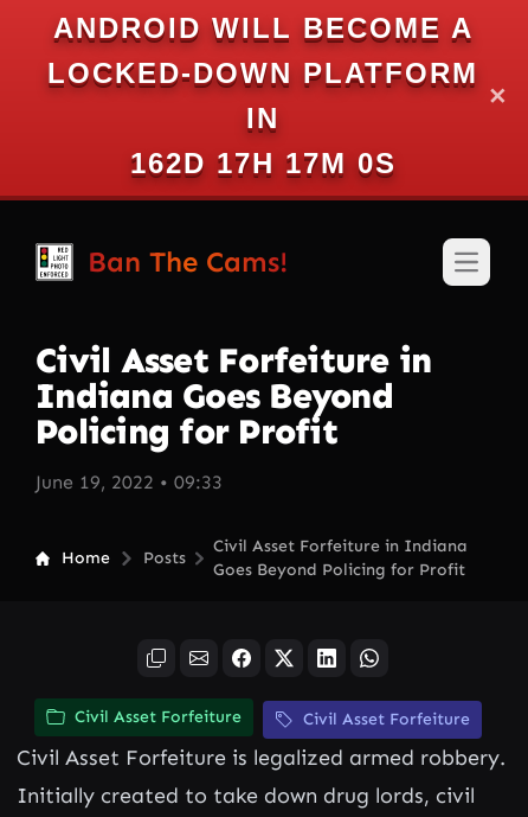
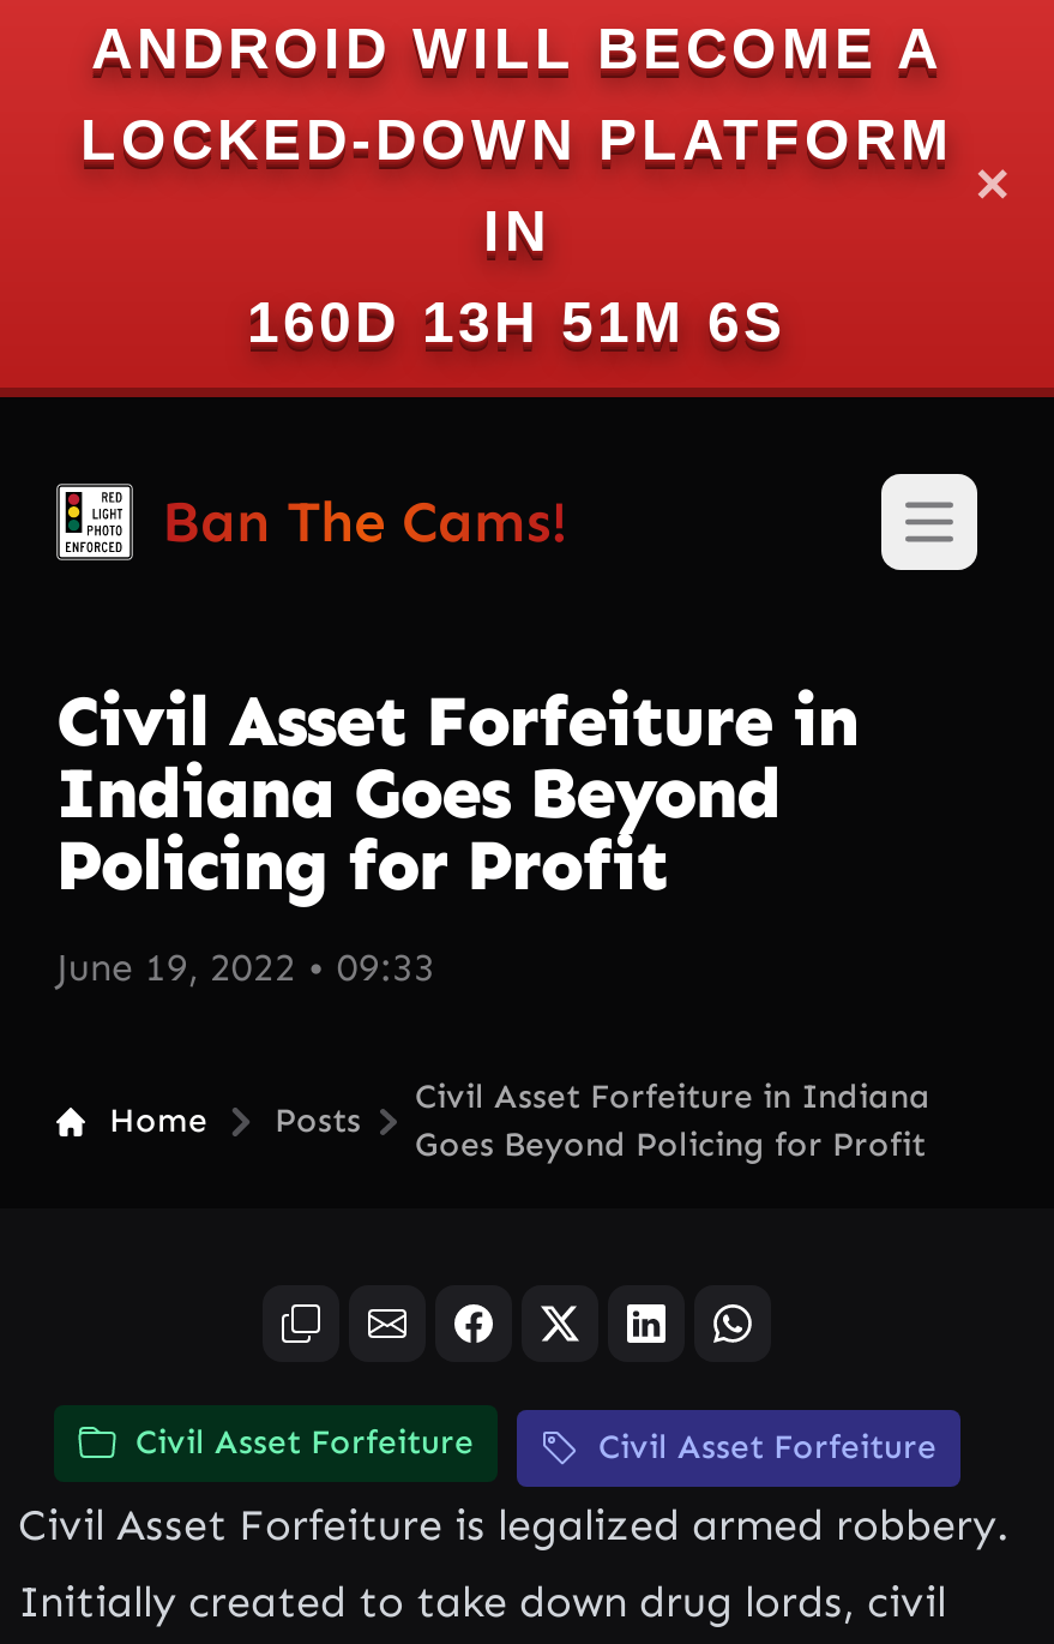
[130,147,396,179] 162D 17H 17M 0S -> [247,289,787,354] 160D 13H 51M 6S

